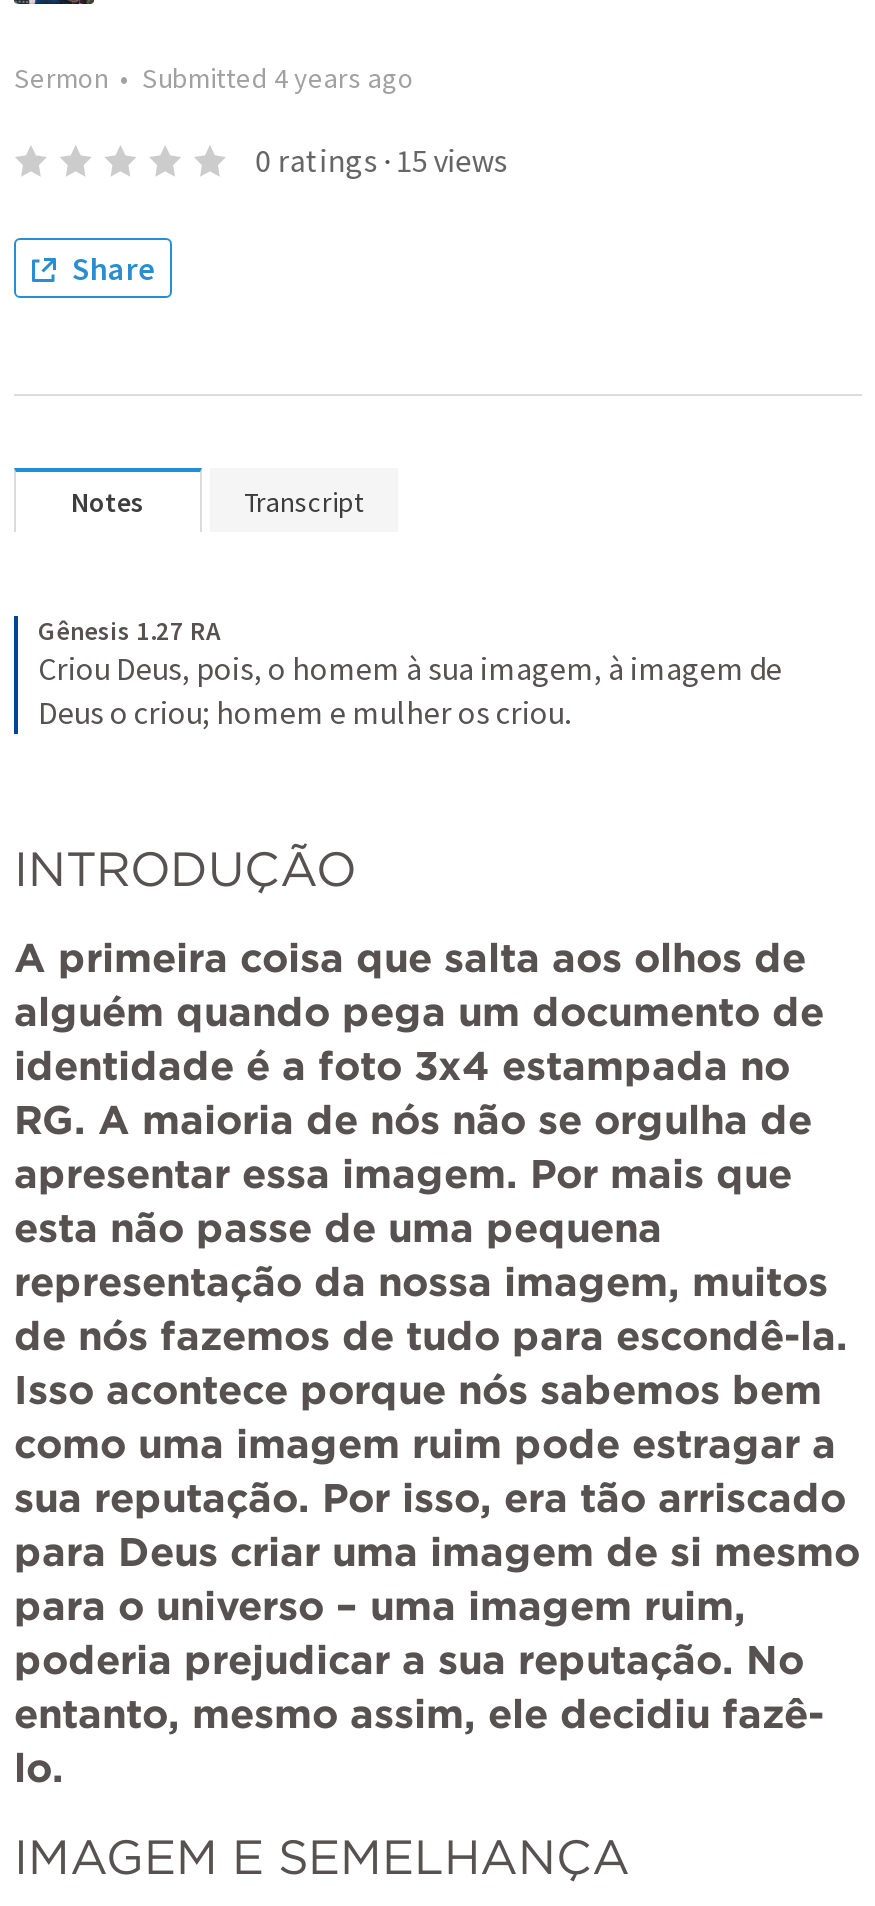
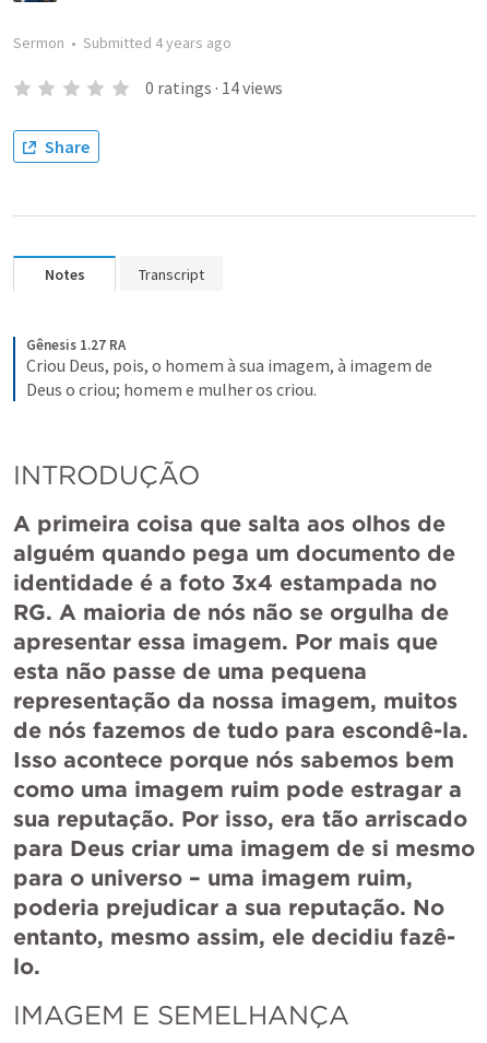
[255,140,507,180] 0 ratings · 15 views -> [145,77,282,98] 0 ratings · 14 views

